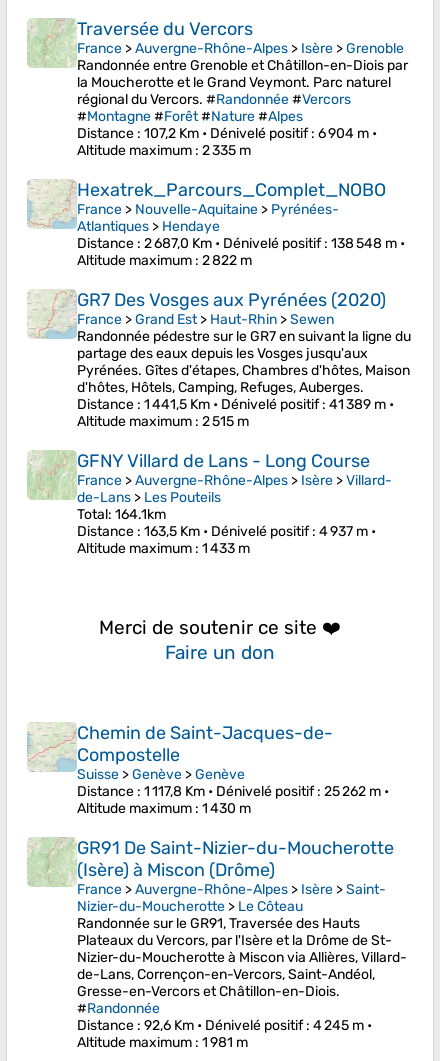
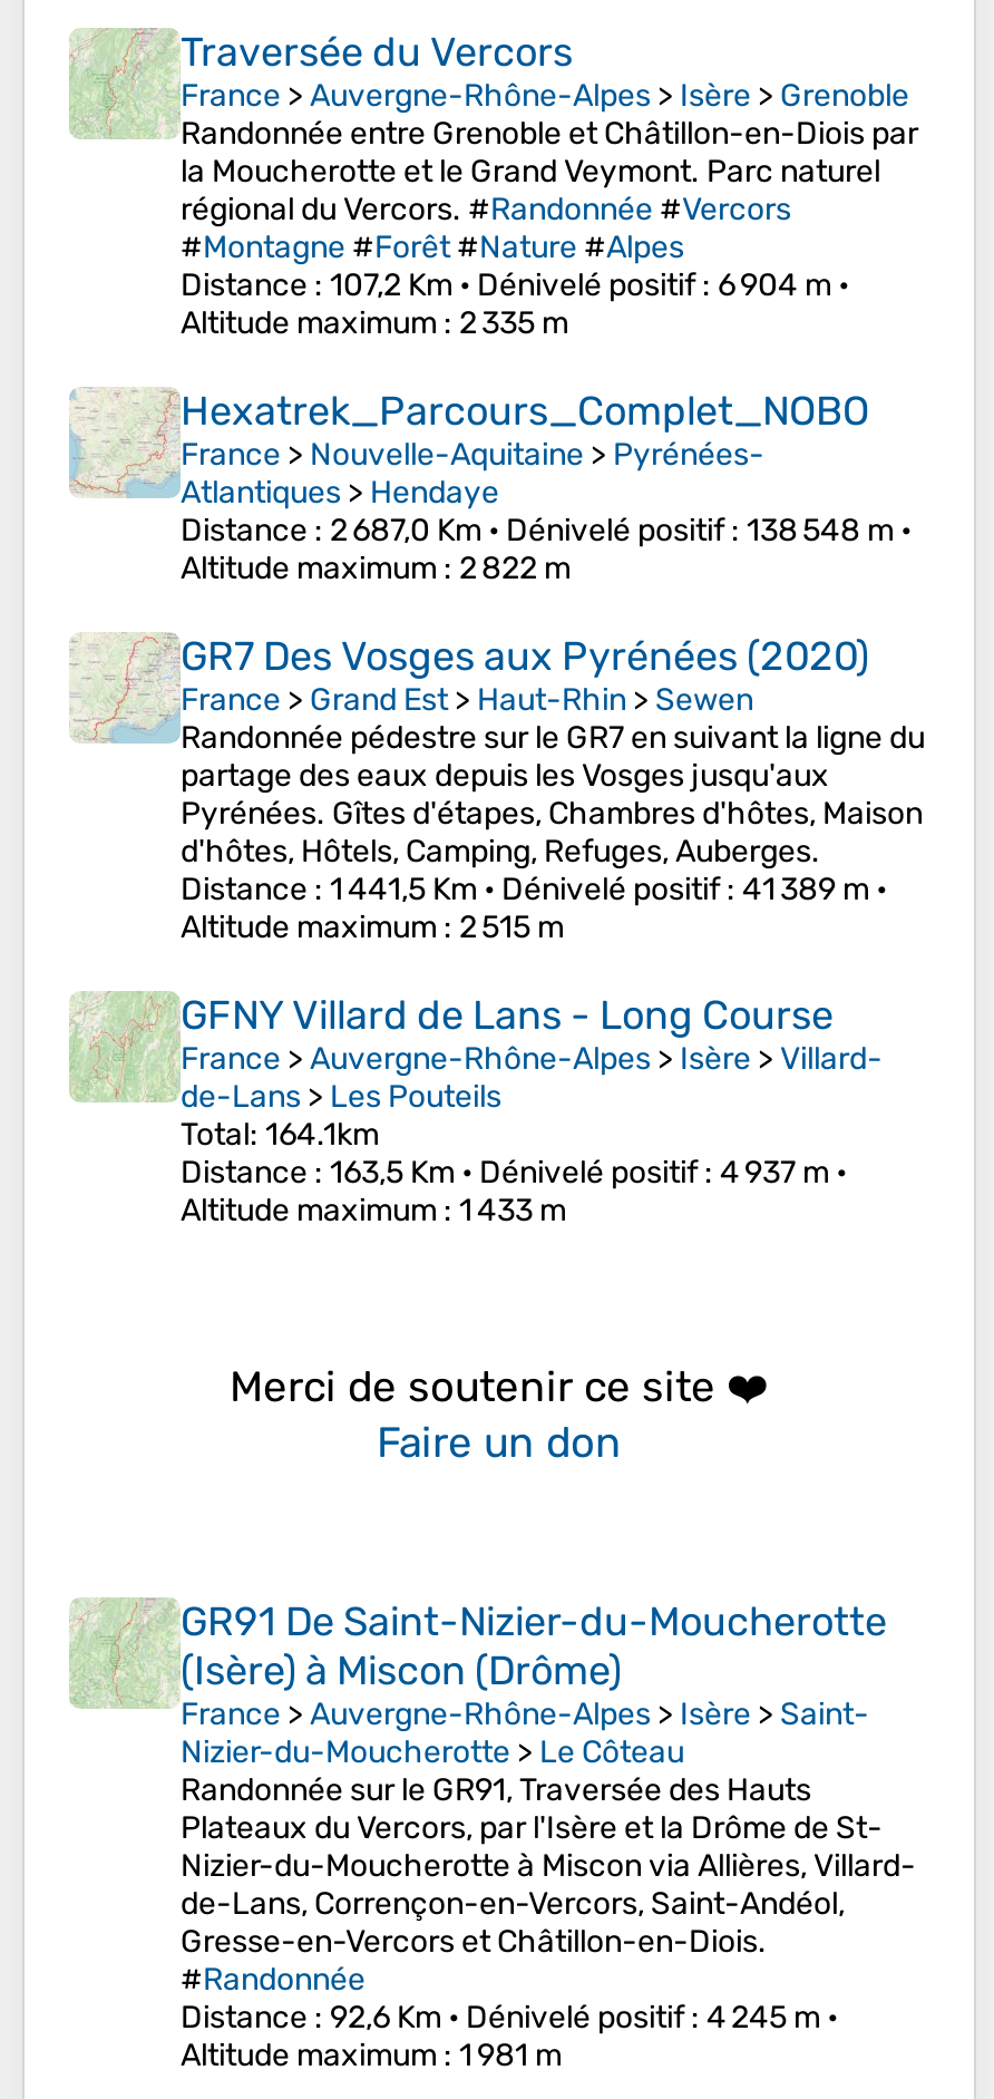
[27,722,389,817] [image] | Chemin de Saint-Jacques-de- | Compostelle | Suisse > Genève > Genève | Distance: 1 117,8 Km • Dénivelé positif: 25 262 m • | Altitude maximum: 1 430 m -> none

